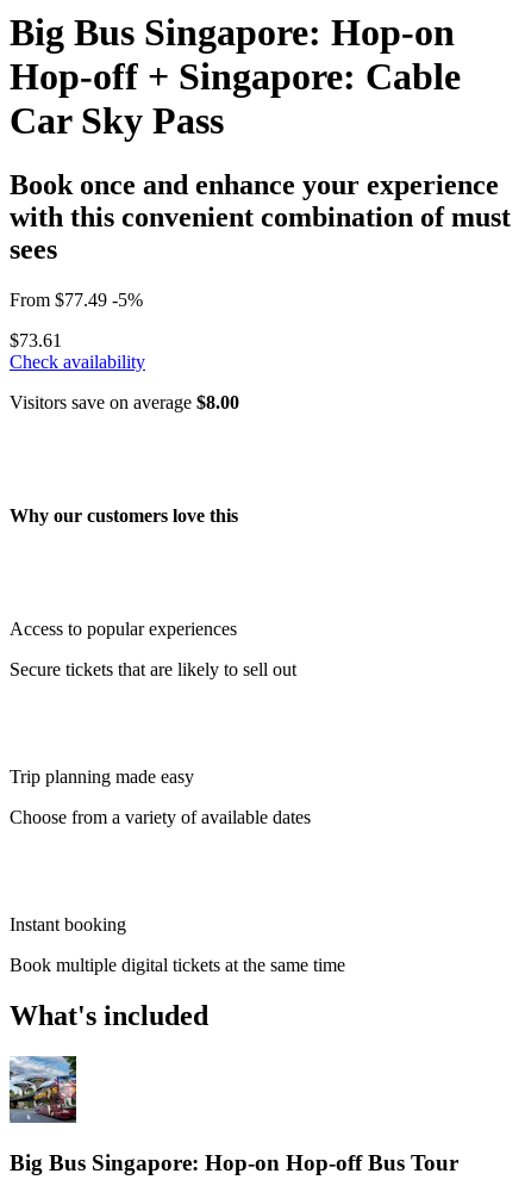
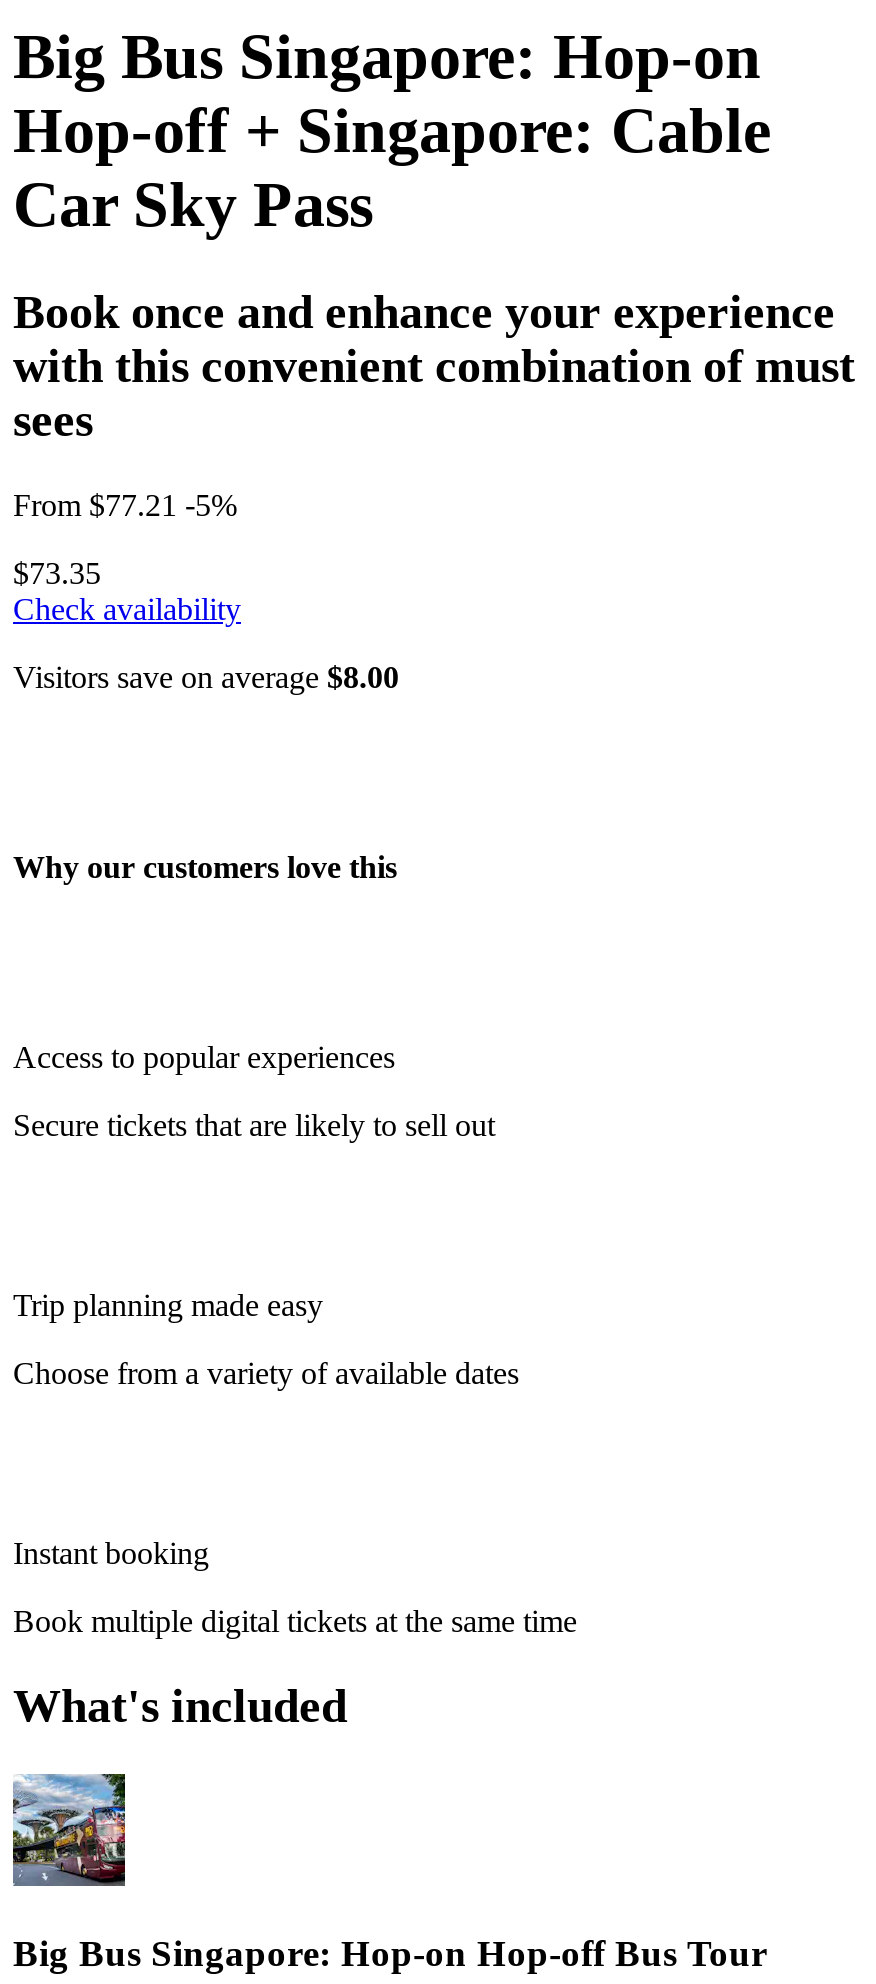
[10,289,143,310] From $77.49 -5% -> [13,488,237,522] From $77.21 -5%
[10,330,62,350] $73.61 -> [13,556,101,590] $73.35

